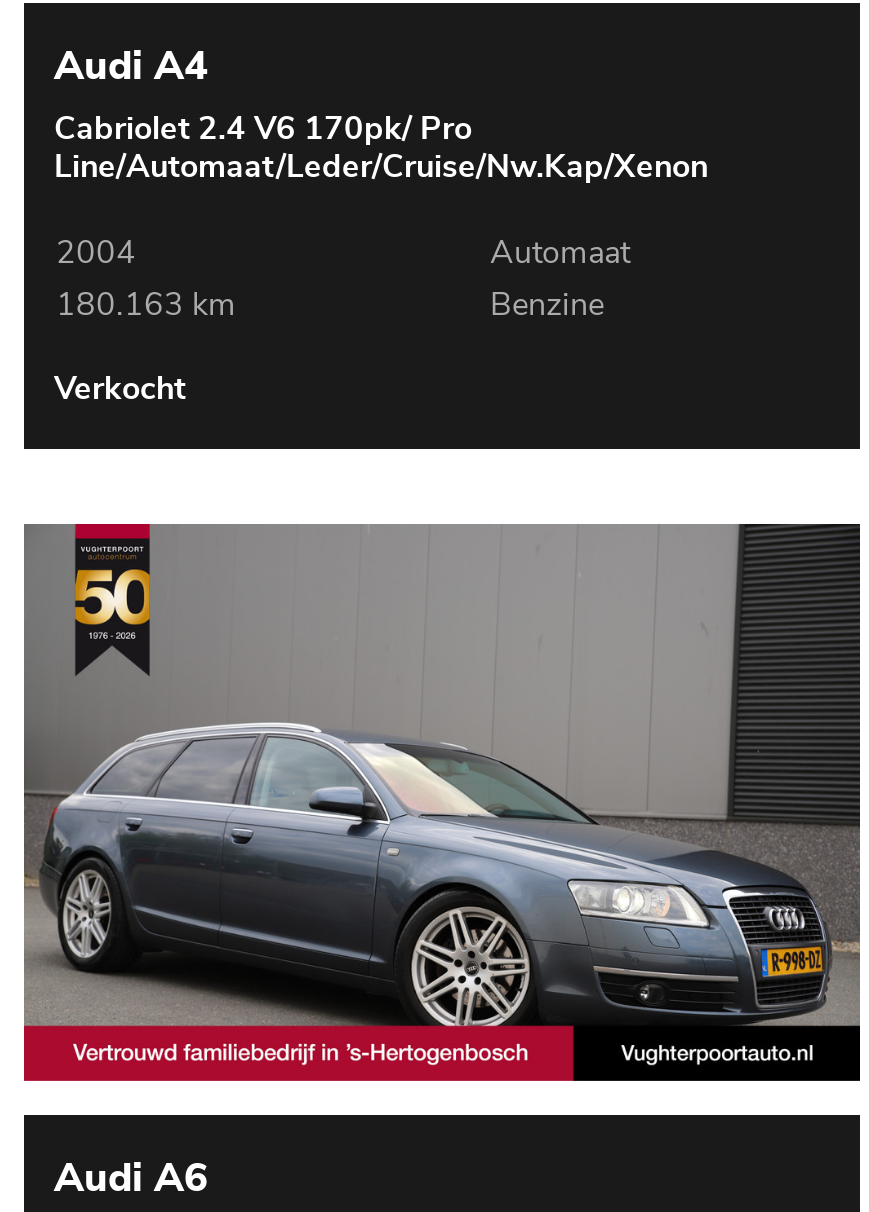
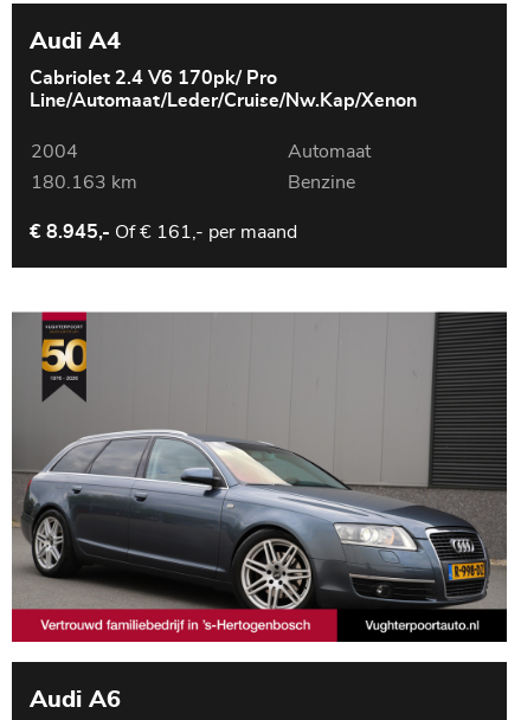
[54,372,186,404] Verkocht -> [30,218,297,245] € 8.945,- Of € 161,- per maand

